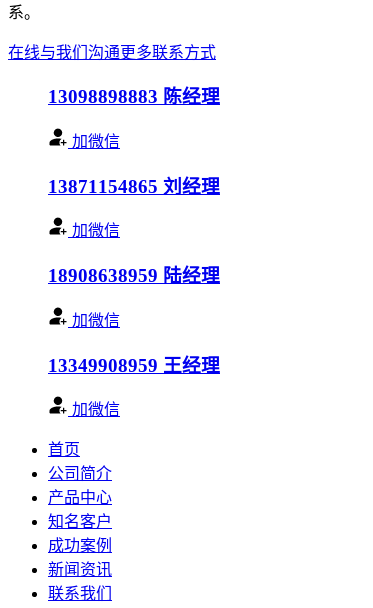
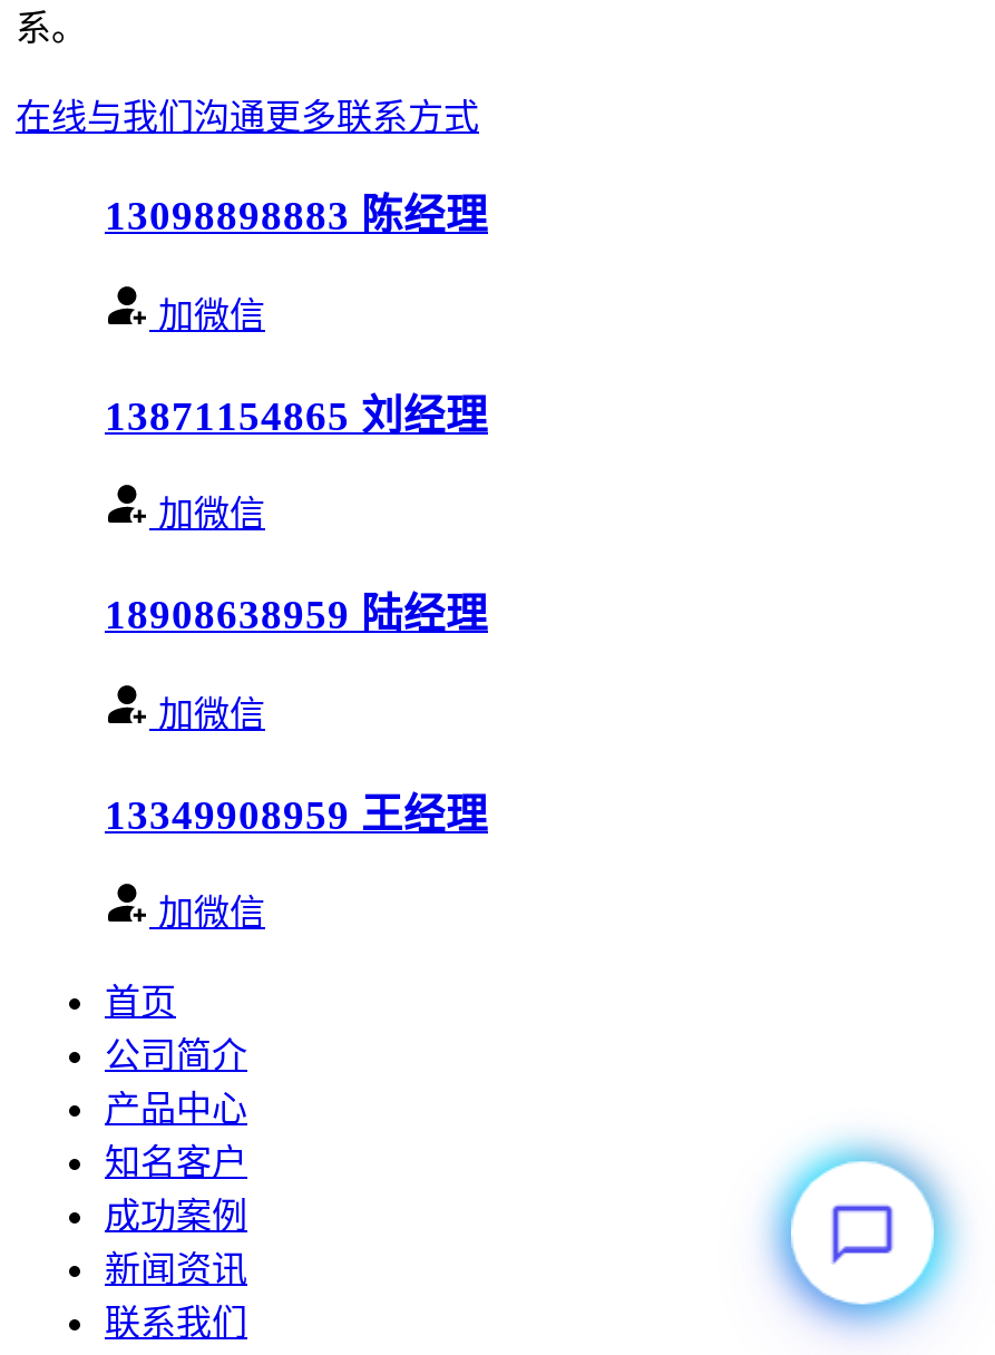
none -> [760,1132,965,1339] [image]

